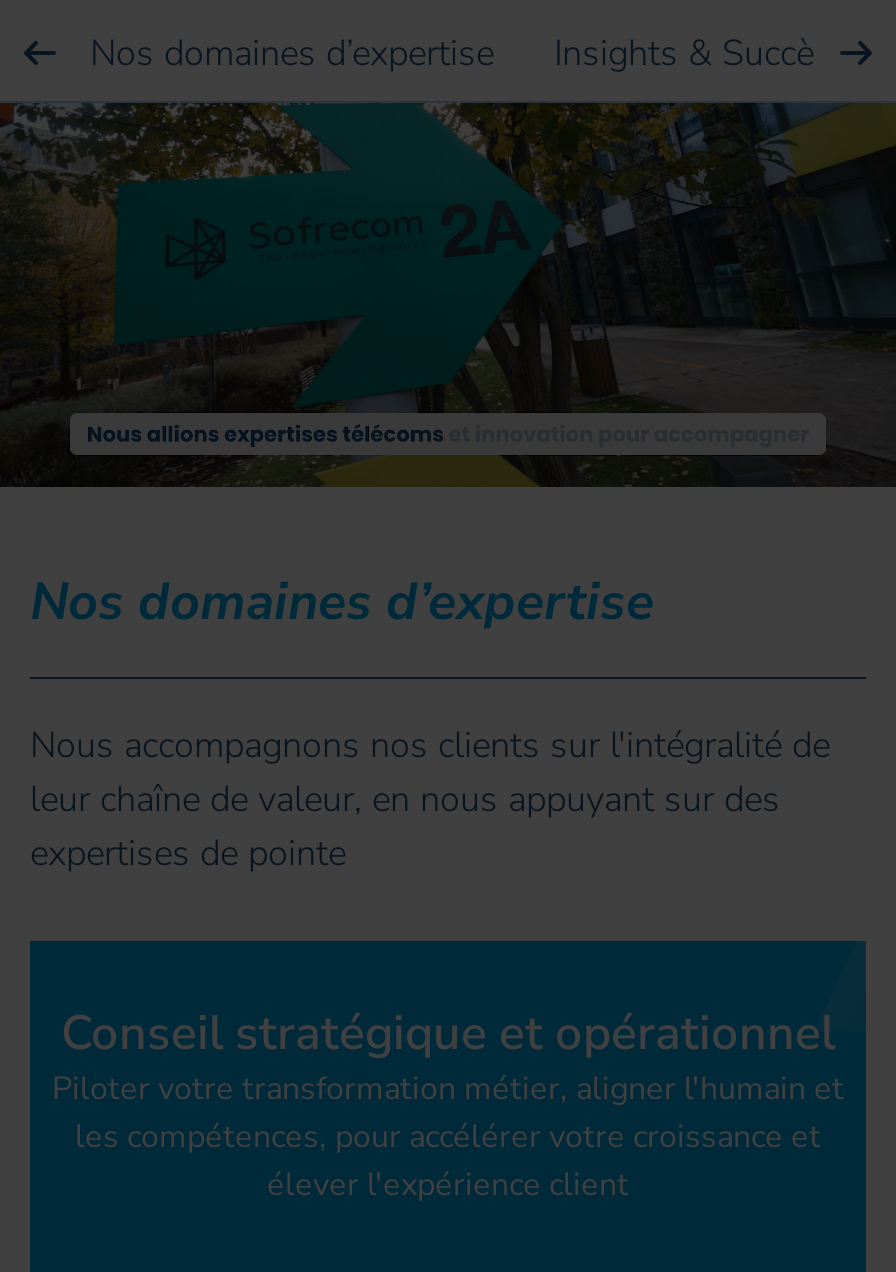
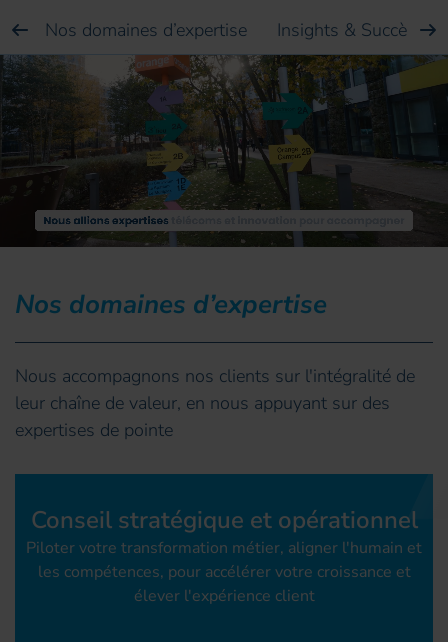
[6,101,890,487] [image] -> [3,54,445,247] [image]

